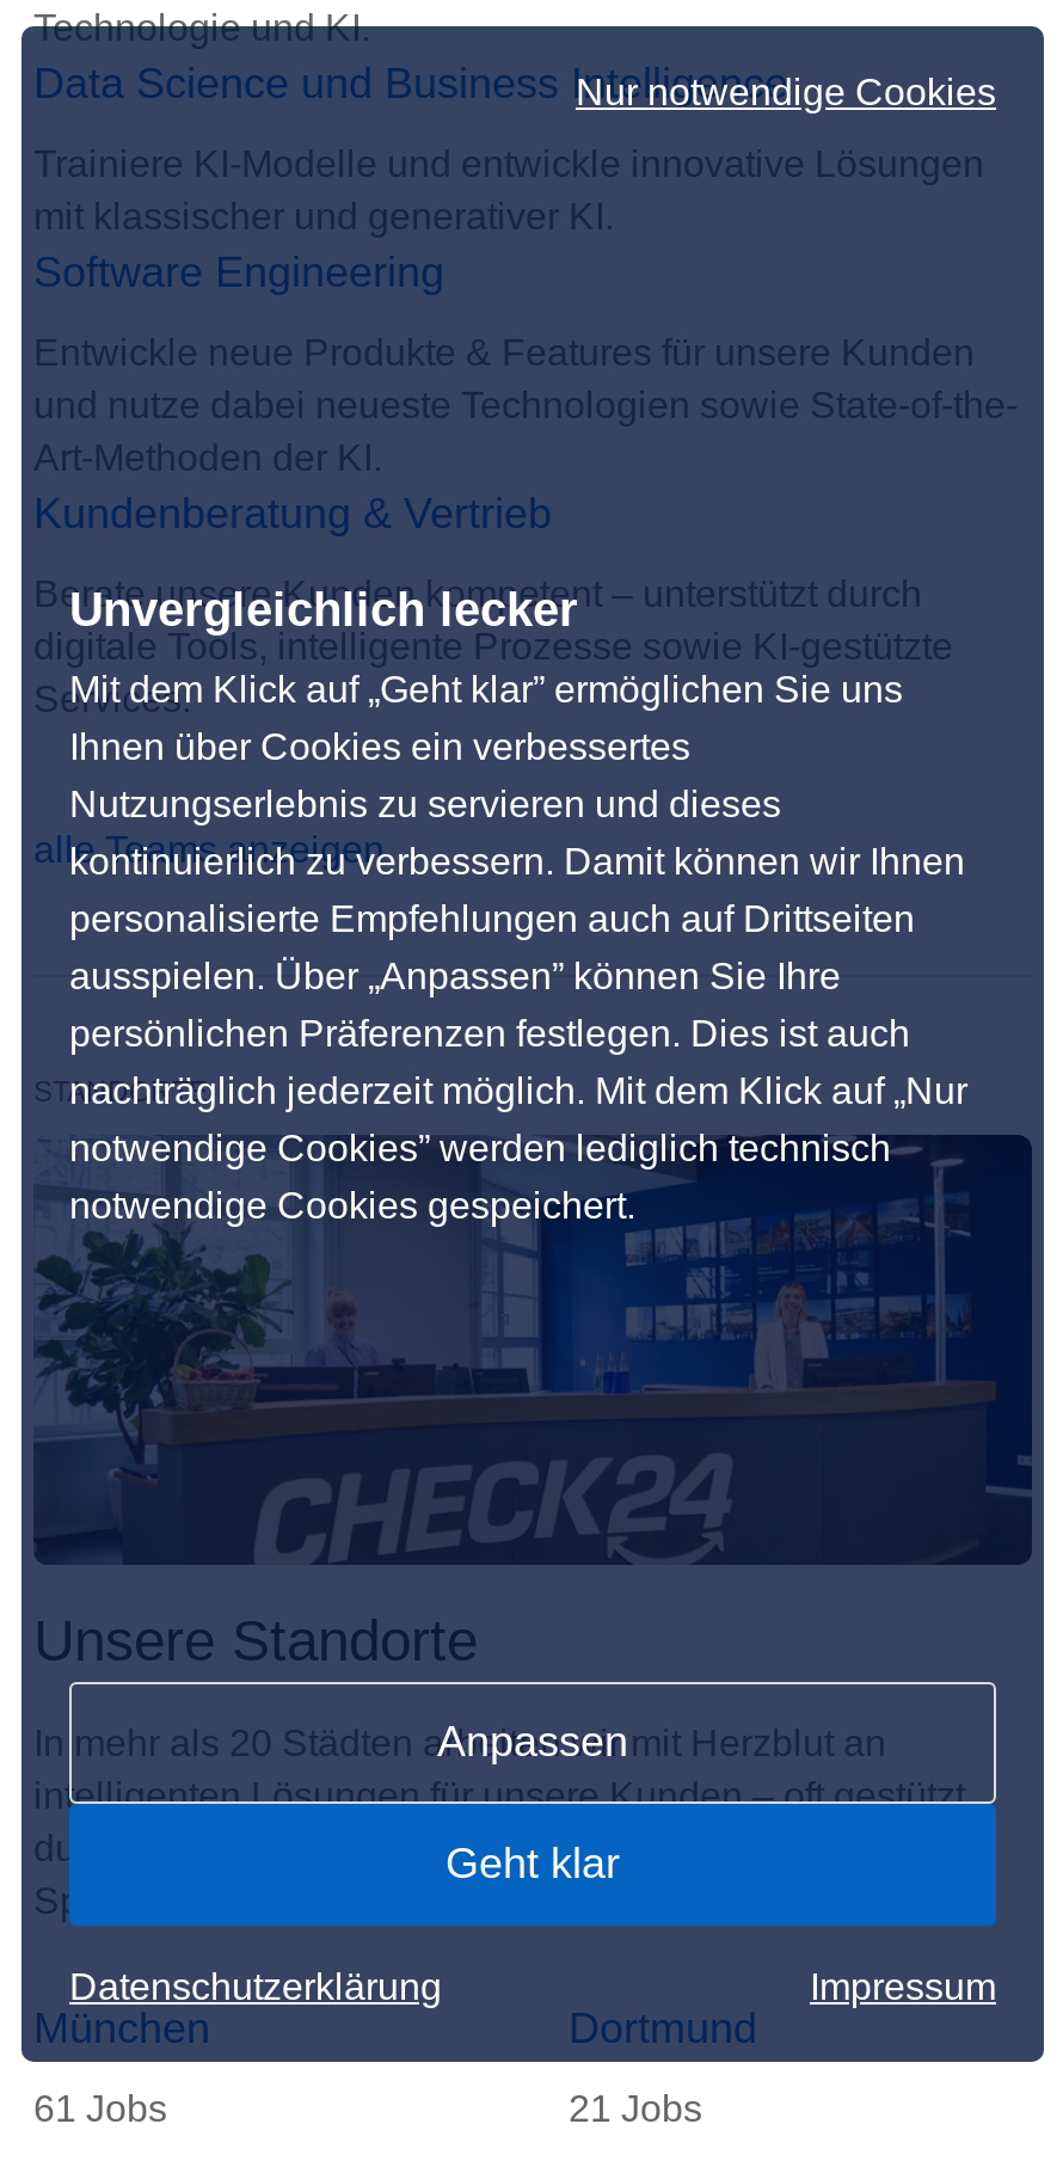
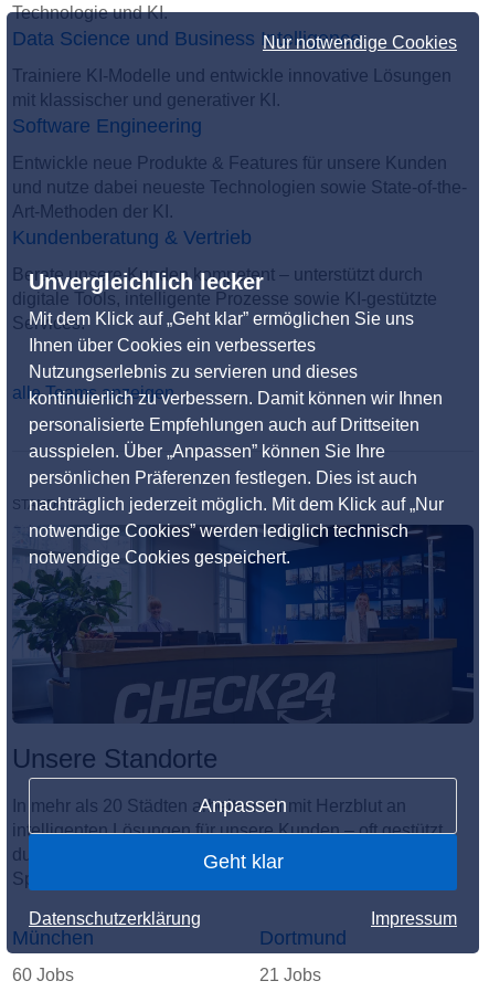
[33,2088,167,2129] 61 Jobs -> [12,966,74,984] 60 Jobs

